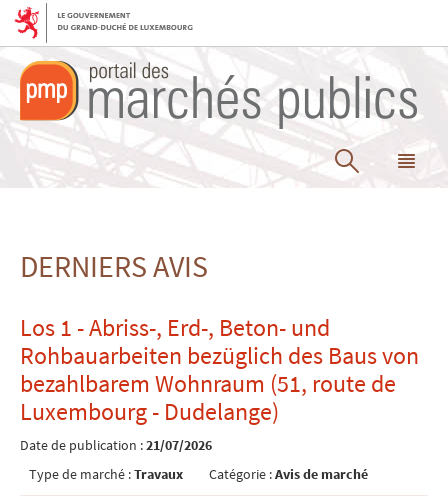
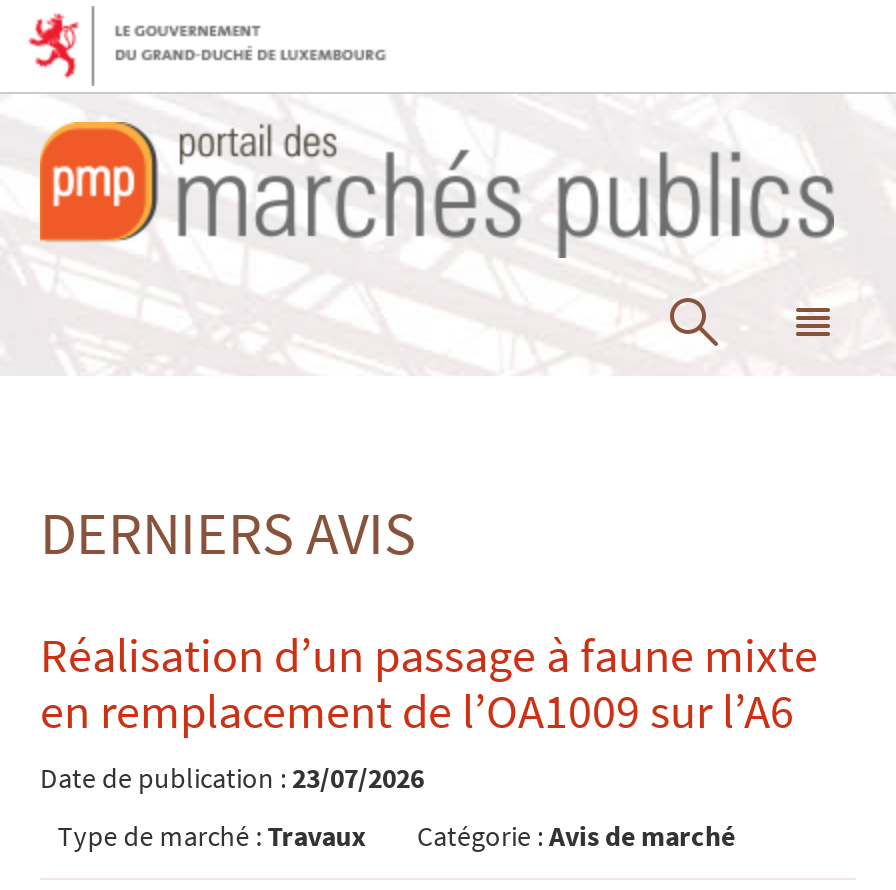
[20,312,419,454] Los 1 - Abriss-, Erd-, Beton- und | Rohbauarbeiten bezüglich des Baus von | bezahlbarem Wohnraum (51, route de | Luxembourg - Dudelange) | Date de publication : 21/07/2026 -> [40,624,818,796] Réalisation d’un passage à faune mixte | en remplacement de l’OA1009 sur l’A6 | Date de publication : 23/07/2026

